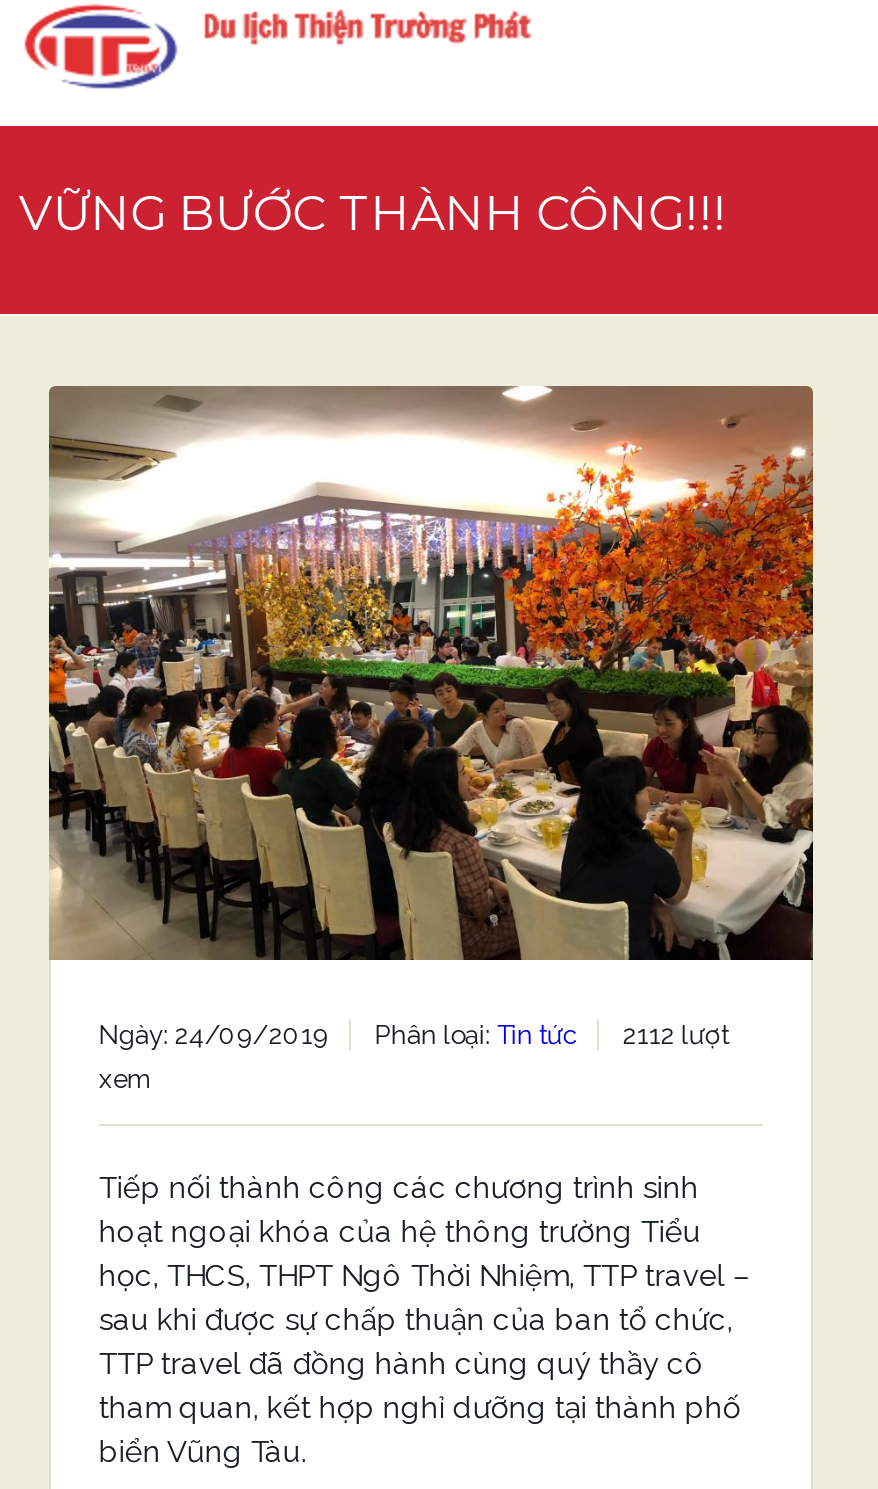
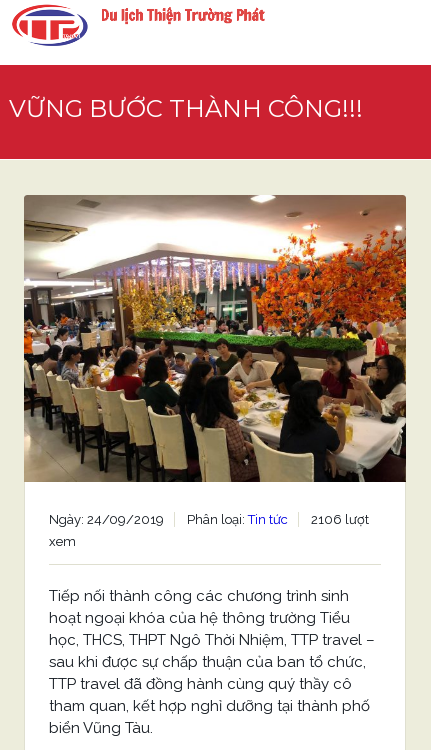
[99,1020,729,1050] Ngày: 24/09/2019 Phân loại: Tin tức 2112 lượt -> [49,512,369,527] Ngày: 24/09/2019 Phân loại: Tin tức 2106 lượt

